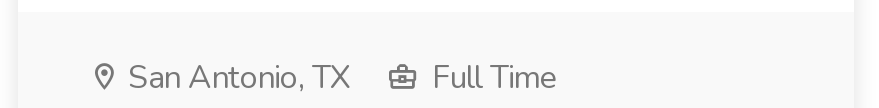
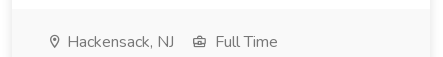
[120,56,350,100] San Antonio, TX -> [63,31,174,53] Hackensack, NJ

